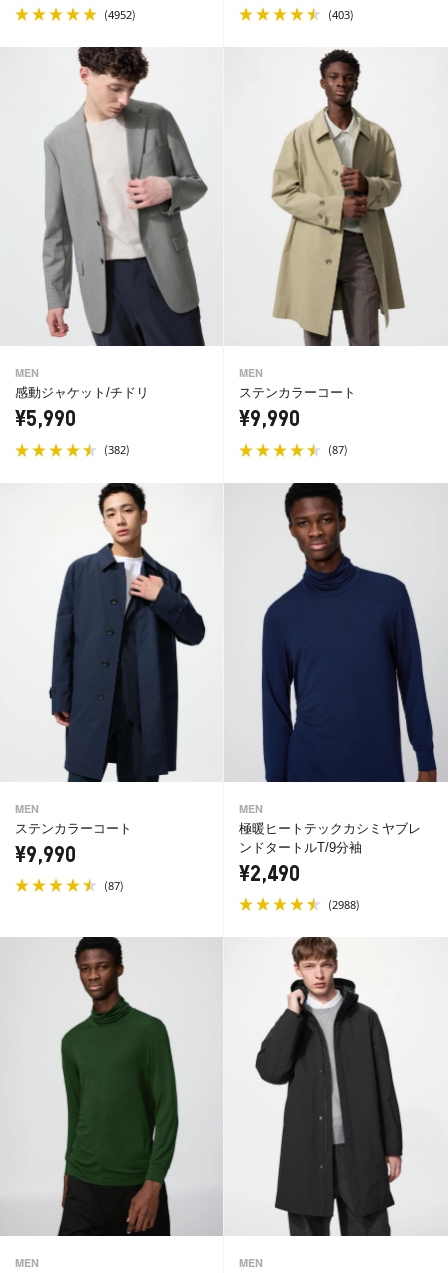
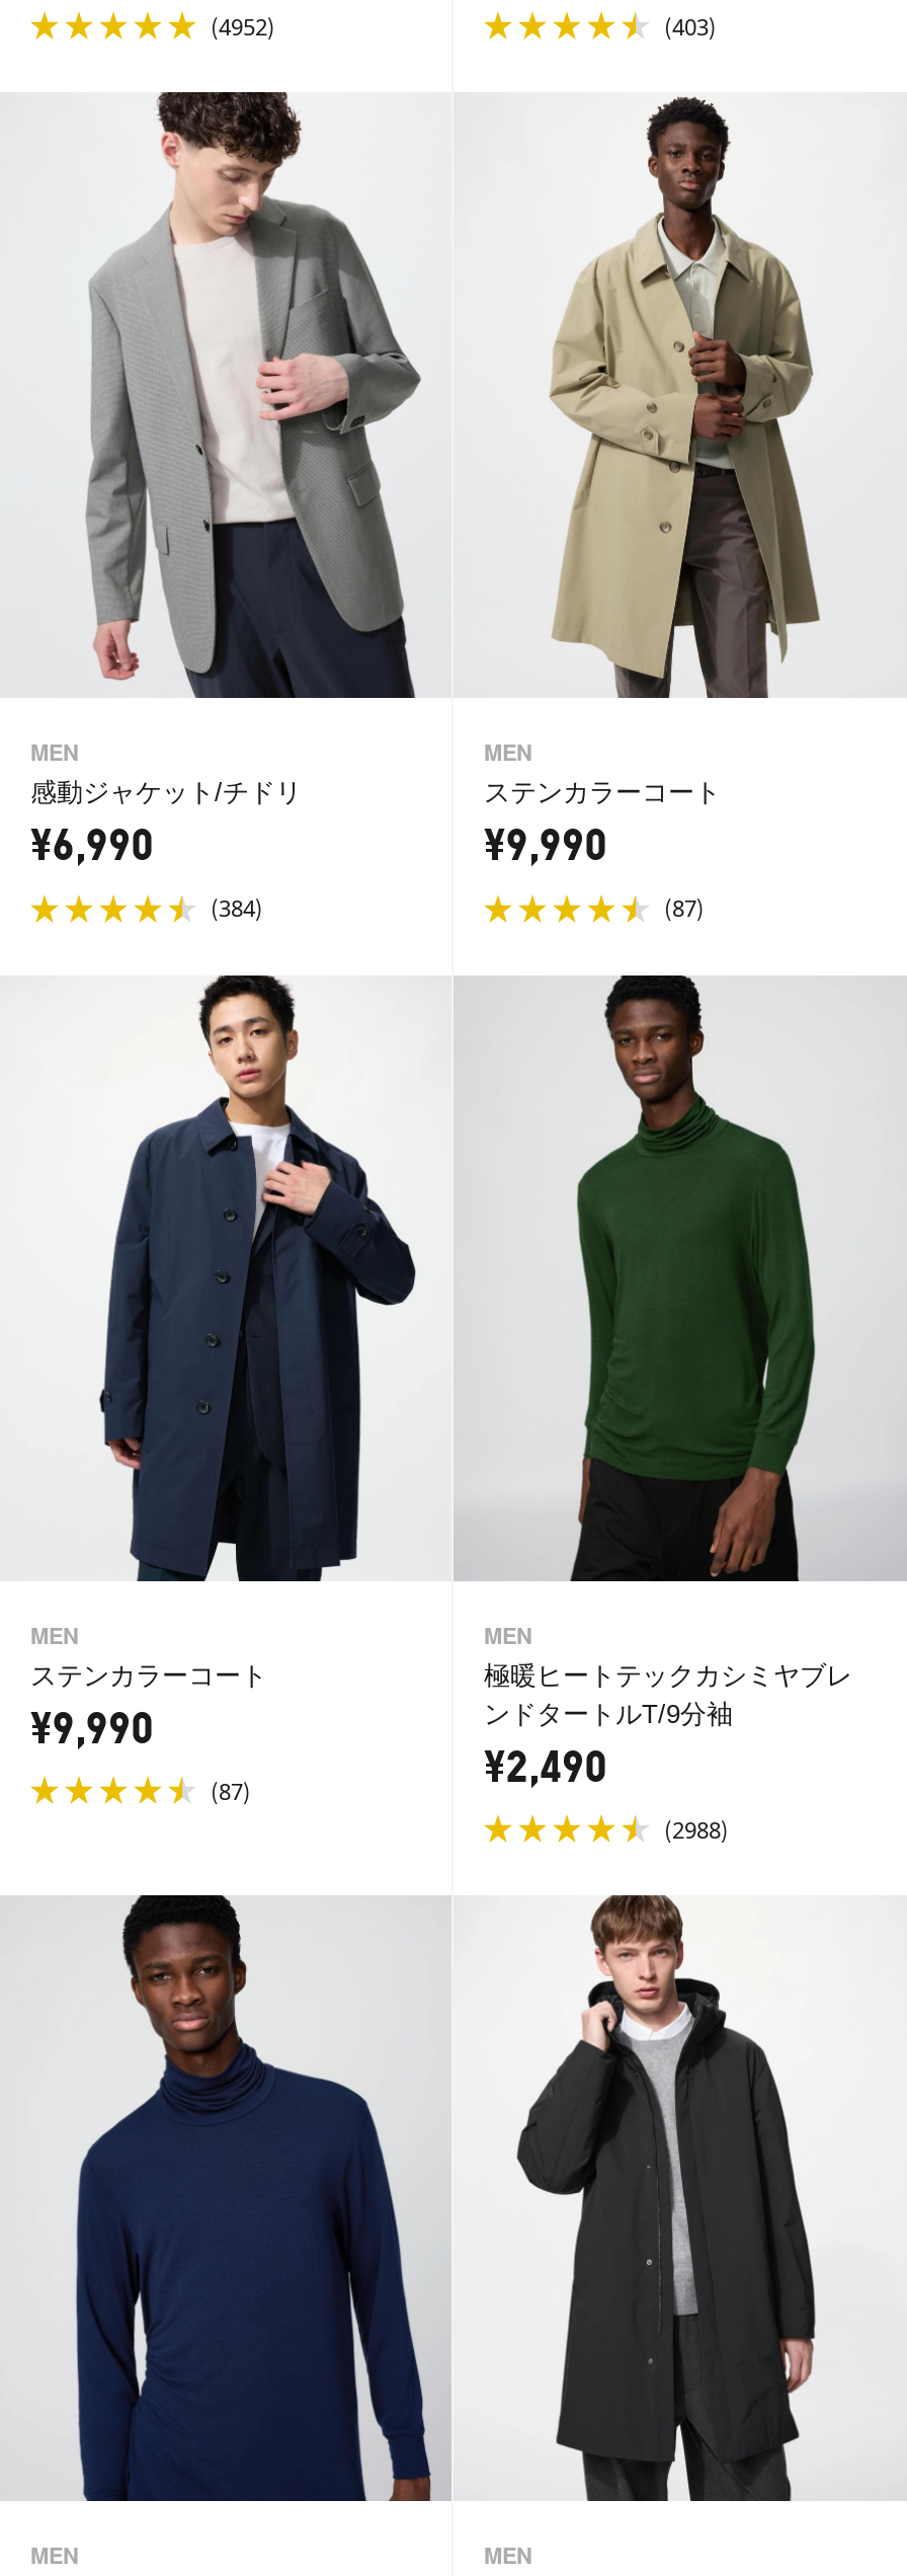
[15,405,76,431] ¥5,990 -> [30,818,155,870] ¥6,990
[104,441,130,457] (382) -> [211,891,263,923] (384)
moved [261,482,438,783] -> [75,1893,433,2503]: [image]
moved [38,937,213,1237] -> [530,975,885,1581]: [image]

